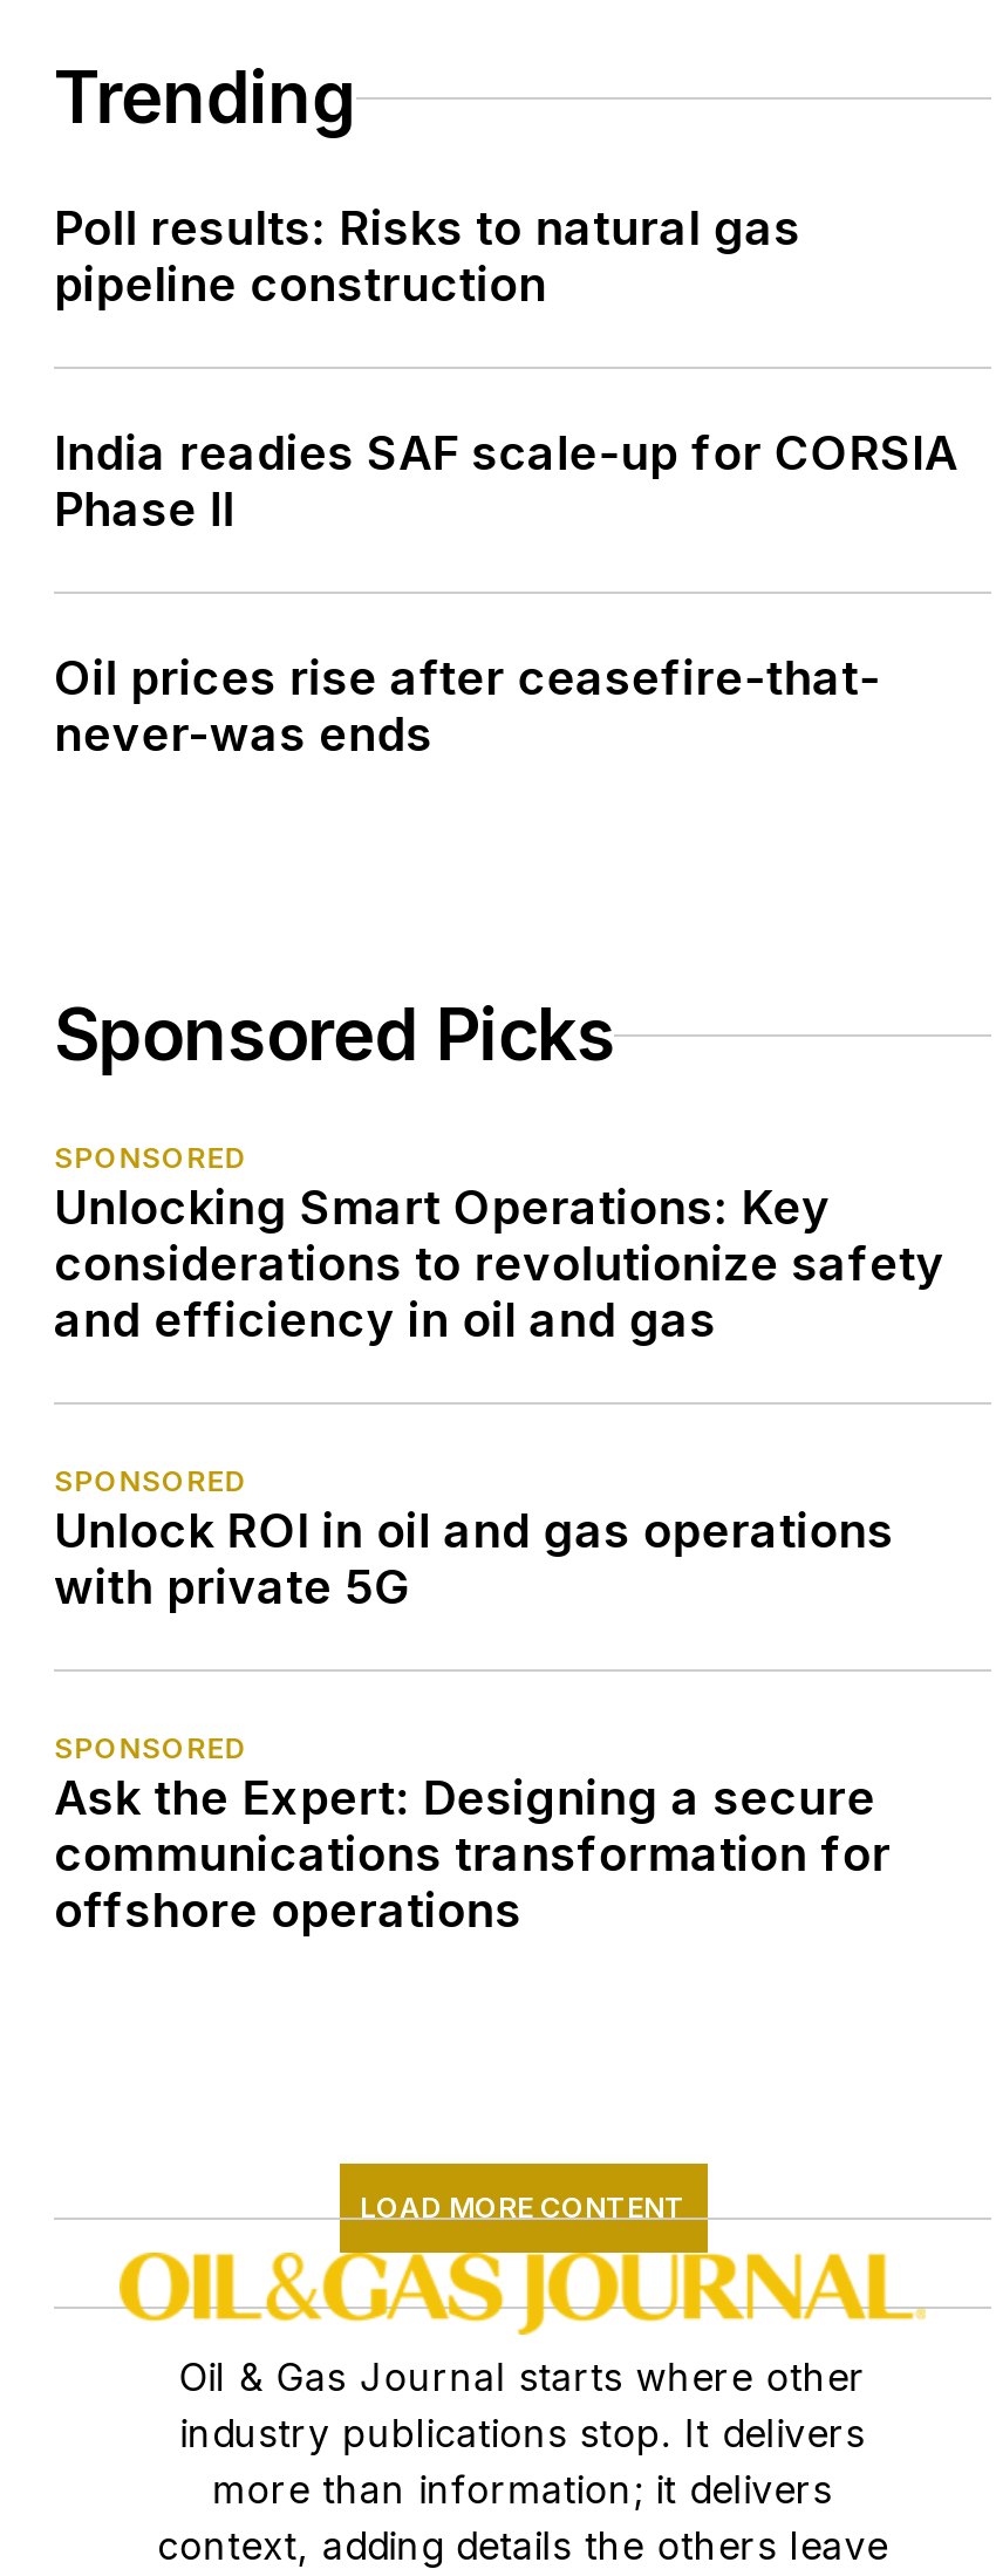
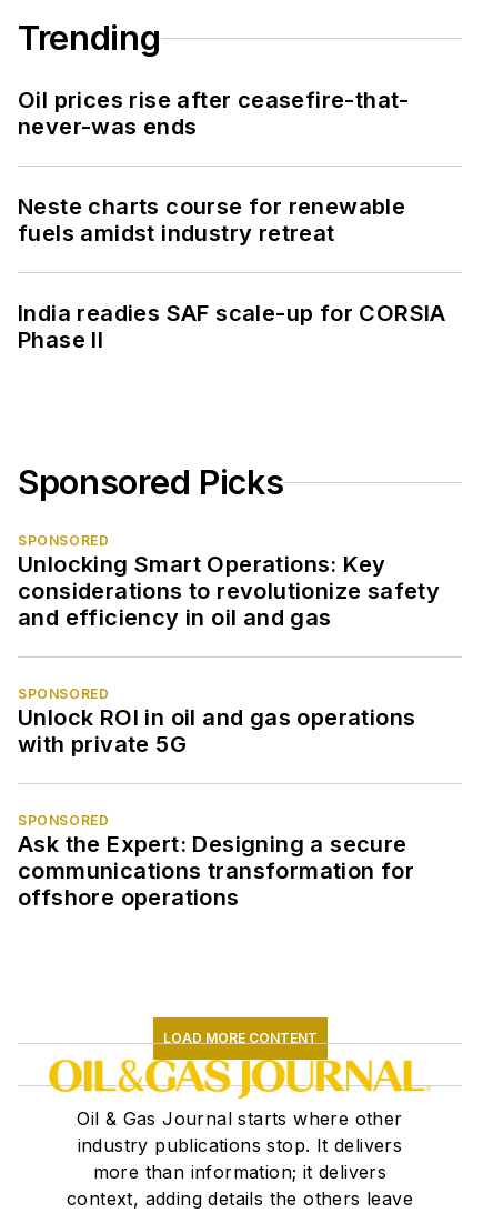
[54,201,801,313] Poll results: Risks to natural gas | pipeline construction -> none
moved [54,426,958,538] -> [18,300,446,354]: India readies SAF scale-up for CORSIA | Phase II
moved [54,651,881,763] -> [18,87,409,140]: Oil prices rise after ceasefire-that- | never-was ends
none -> [18,194,405,247] Neste charts course for renewable | fuels amidst industry retreat

